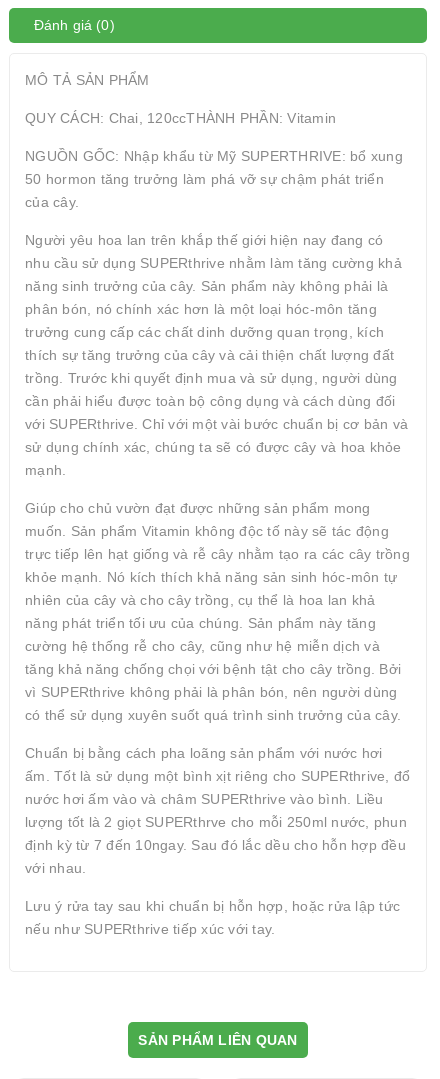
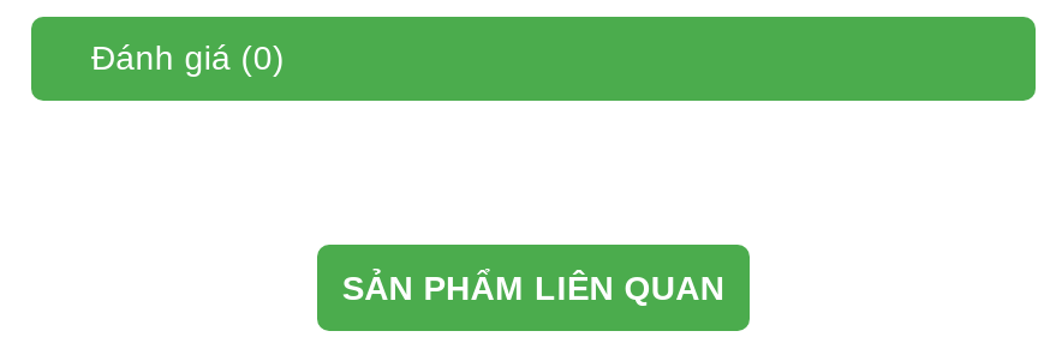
[25,72,410,937] MÔ TẢ SẢN PHẨM | QUY CÁCH: Chai, 120ccTHÀNH PHẦN: Vitamin | NGUỒN GỐC: Nhập khẩu từ Mỹ SUPERTHRIVE: bổ xung | 50 hormon tăng trưởng làm phá vỡ sự chậm phát triển | của cây. | Người yêu hoa lan trên khắp thế giới hiện nay đang có | nhu cầu sử dụng SUPERthrive nhằm làm tăng cường khả | năng sinh trưởng của cây. Sản phẩm này không phải là | phân bón, nó chính xác hơn là một loại hóc-môn tăng | trưởng cung cấp các chất dinh dưỡng quan trọng, kích | thích sự tăng trưởng của cây và cải thiện chất lượng đất | trồng. Trước khi quyết định mua và sử dụng, người dùng | cần phải hiểu được toàn bộ công dụng và cách dùng đối | với SUPERthrive. Chỉ với một vài bước chuẩn bị cơ bản và | sử dụng chính xác, chúng ta sẽ có được cây và hoa khỏe | mạnh. | Giúp cho chủ vườn đạt được những sản phẩm mong | muốn. Sản phẩm Vitamin không độc tố này sẽ tác động | trực tiếp lên hạt giống và rễ cây nhằm tạo ra các cây trồng | khỏe mạnh. Nó kích thích khả năng sản sinh hóc-môn tự | nhiên của cây và cho cây trồng, cụ thể là hoa lan khả | năng phát triển tối ưu của chúng. Sản phẩm này tăng | cường hệ thống rễ cho cây, cũng như hệ miễn dịch và | tăng khả năng chống chọi với bệnh tật cho cây trồng. Bởi | vì SUPERthrive không phải là phân bón, nên người dùng | có thể sử dụng xuyên suốt quá trình sinh trưởng của cây. | Chuẩn bị bằng cách pha loãng sản phẩm với nước hơi | ấm. Tốt là sử dụng một bình xịt riêng cho SUPERthrive, đổ | nước hơi ấm vào và châm SUPERthrive vào bình. Liều | lượng tốt là 2 giọt SUPERthrve cho mỗi 250ml nước, phun | định kỳ từ 7 đến 10ngay. Sau đó lắc dều cho hỗn hợp đều | với nhau. | Lưu ý rửa tay sau khi chuẩn bị hỗn hợp, hoặc rửa lập tức | nếu như SUPERthrive tiếp xúc với tay. -> none

